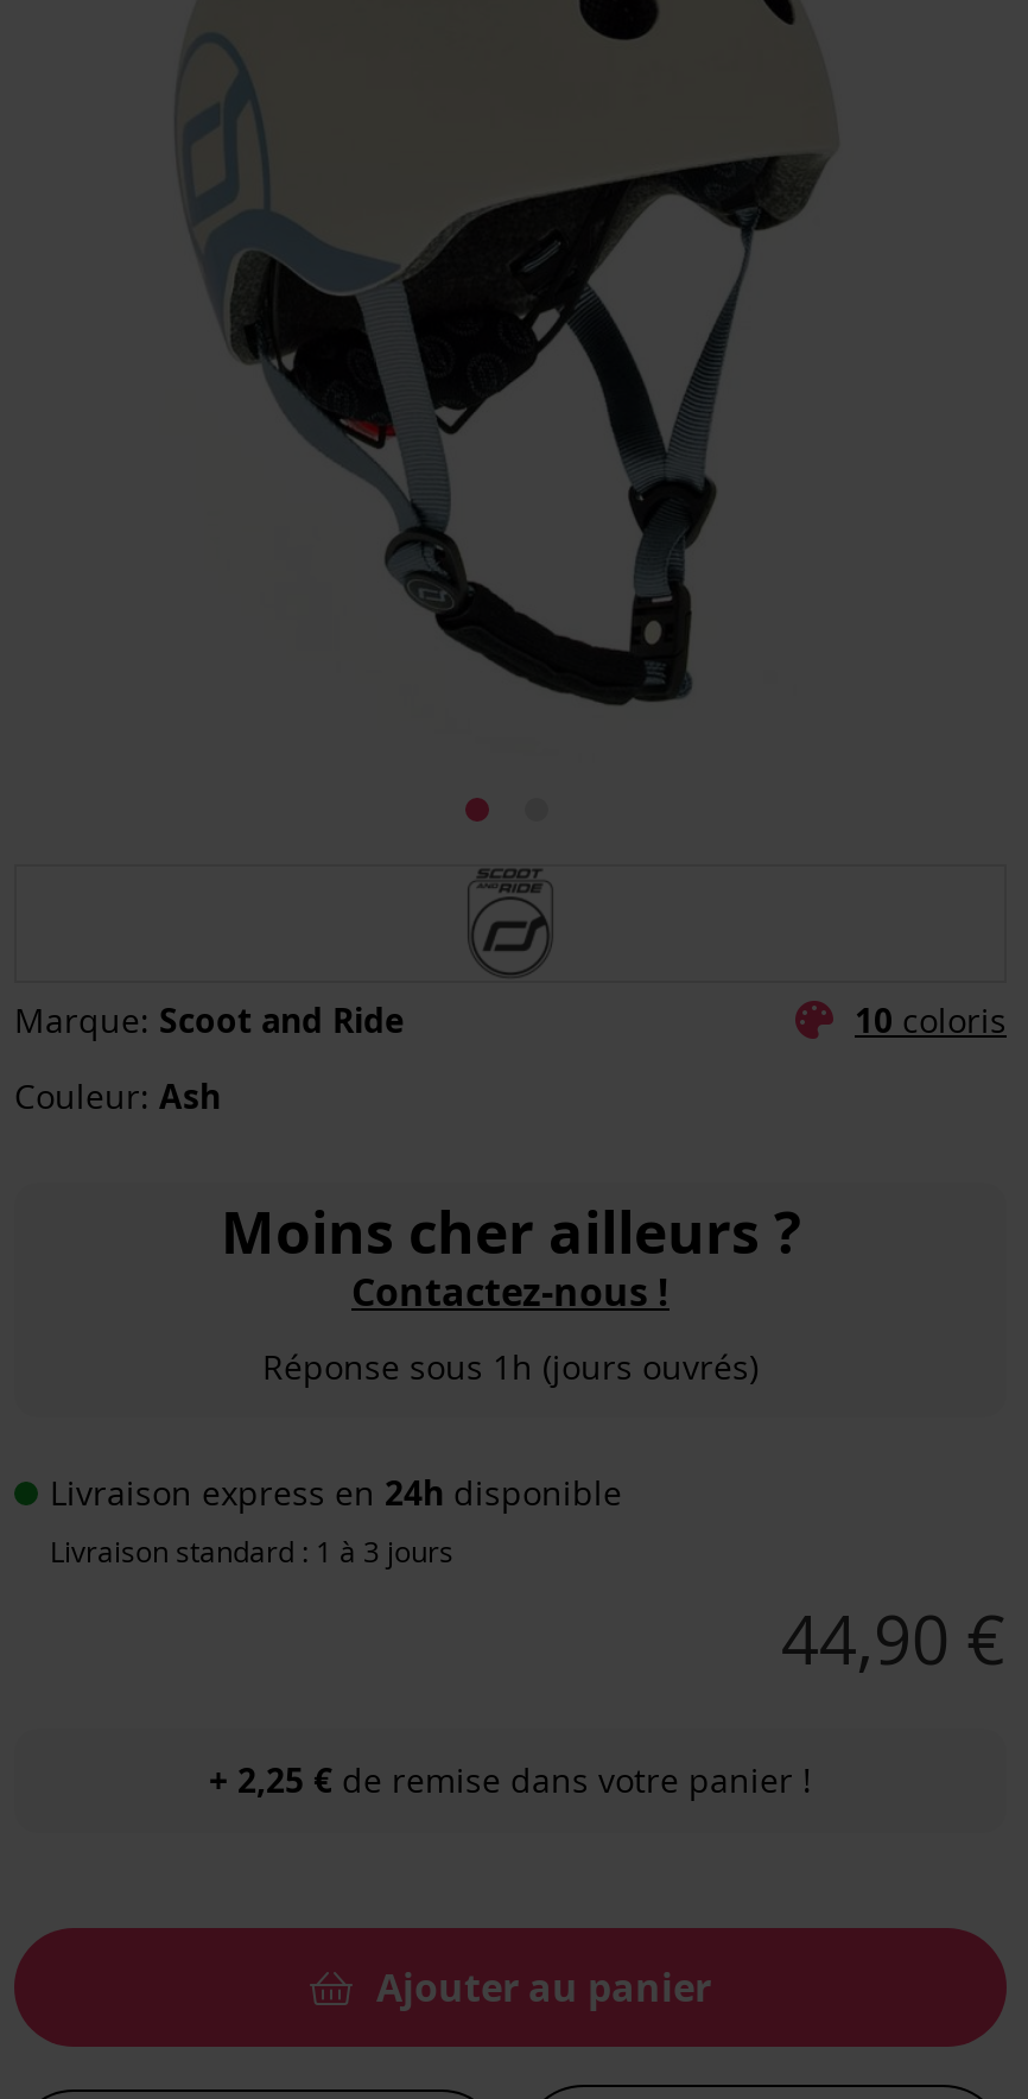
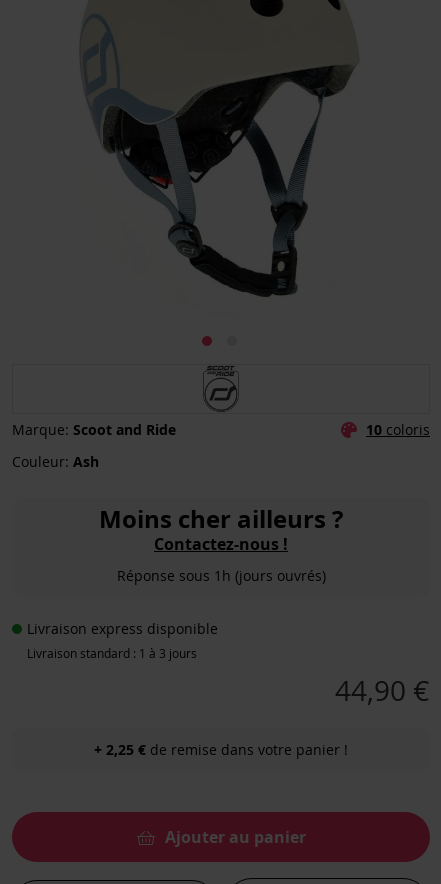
[50,1470,622,1515] Livraison express en 24h disponible -> [27,619,218,638] Livraison express disponible

